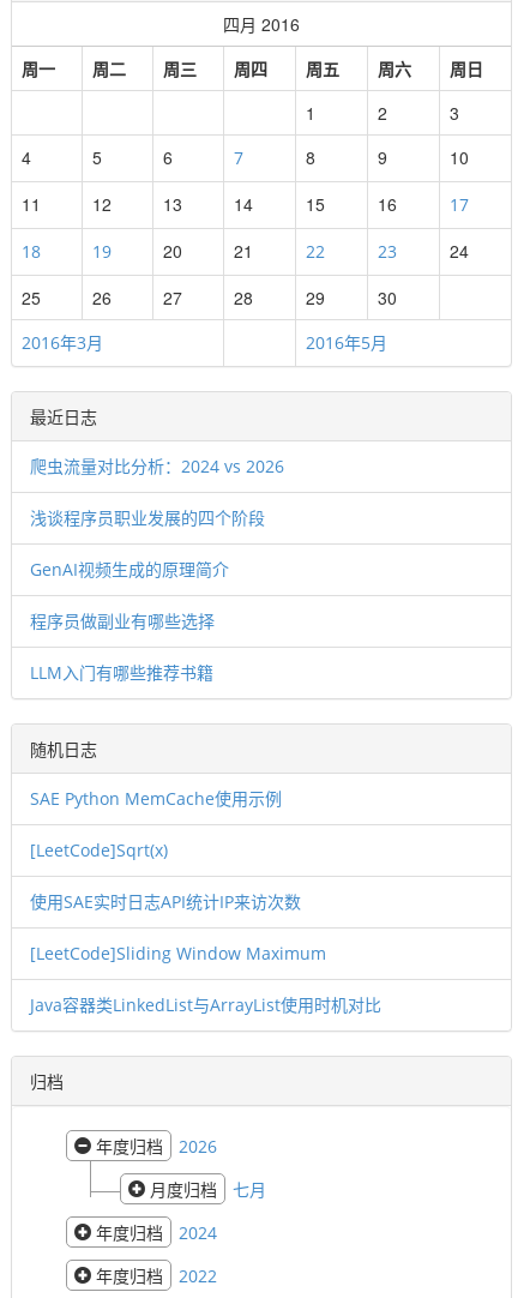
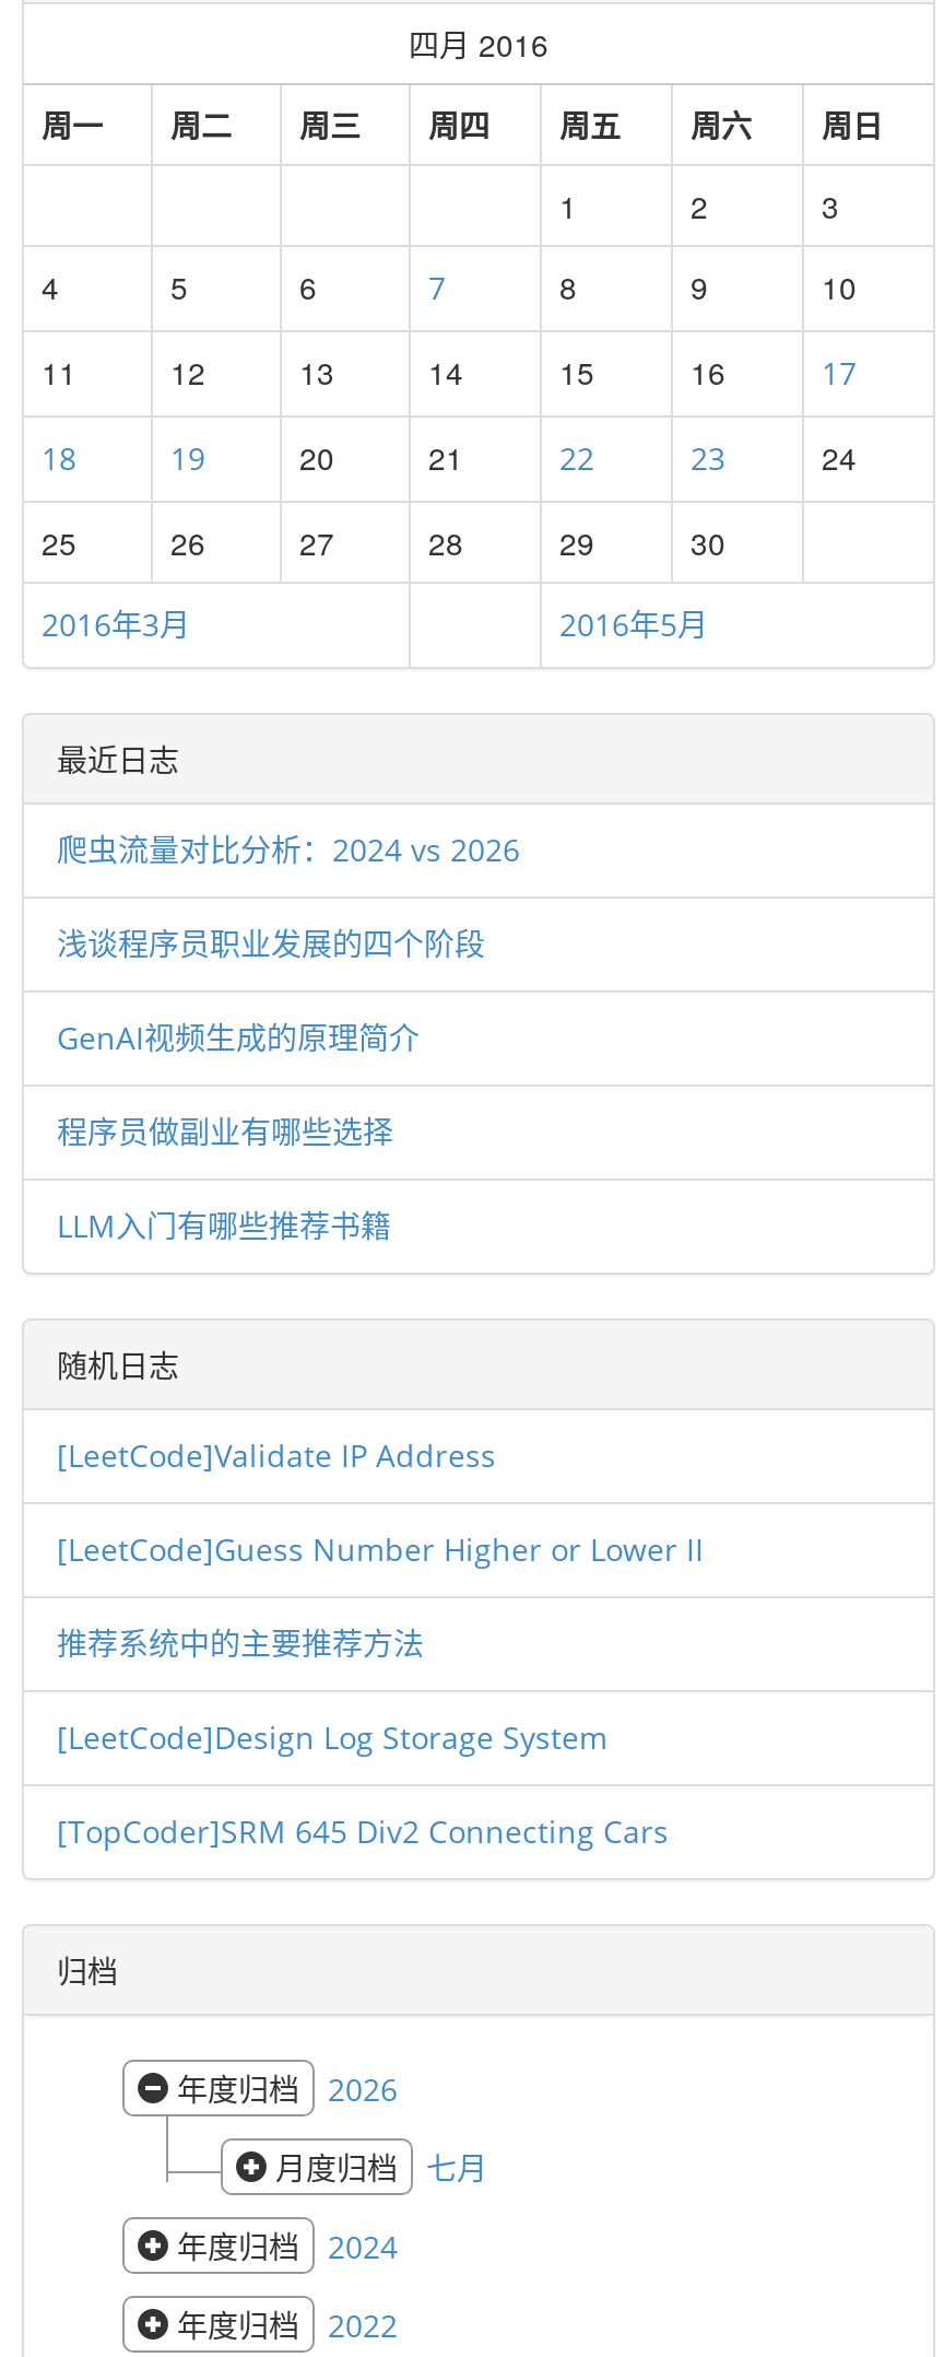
[30,787,282,810] SAE Python MemCache使用示例 -> [57,1434,496,1476] [LeetCode]Validate IP Address
[30,839,168,861] [LeetCode]Sqrt(x) -> [57,1528,704,1570] [LeetCode]Guess Number Higher or Lower II
[30,890,301,913] 使用SAE实时日志API统计IP来访次数 -> [57,1622,424,1664] 推荐系统中的主要推荐方法
[30,942,326,965] [LeetCode]Sliding Window Maximum -> [57,1716,607,1758] [LeetCode]Design Log Storage System
[30,993,381,1016] Java容器类LinkedList与ArrayList使用时机对比 -> [57,1810,669,1852] [TopCoder]SRM 645 Div2 Connecting Cars

